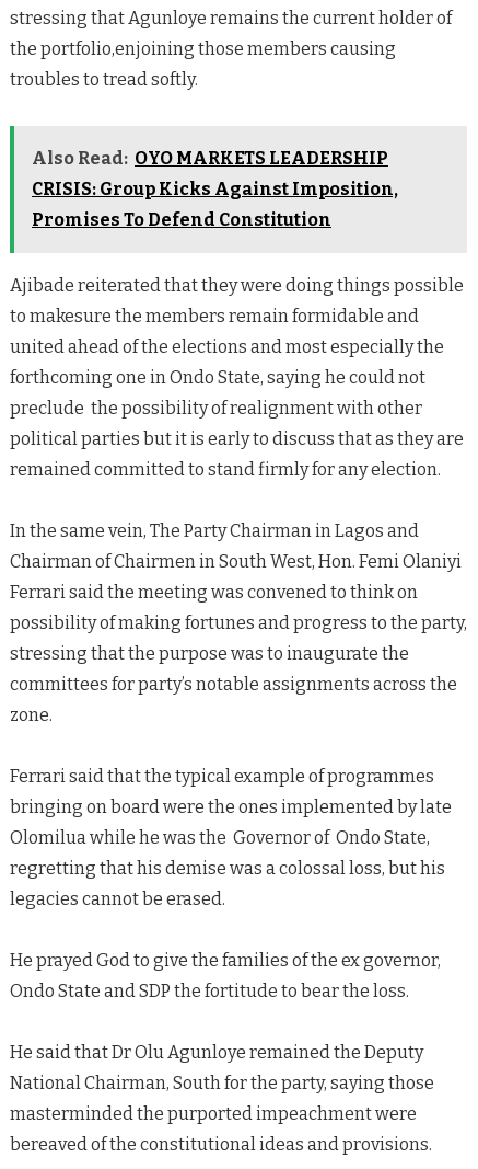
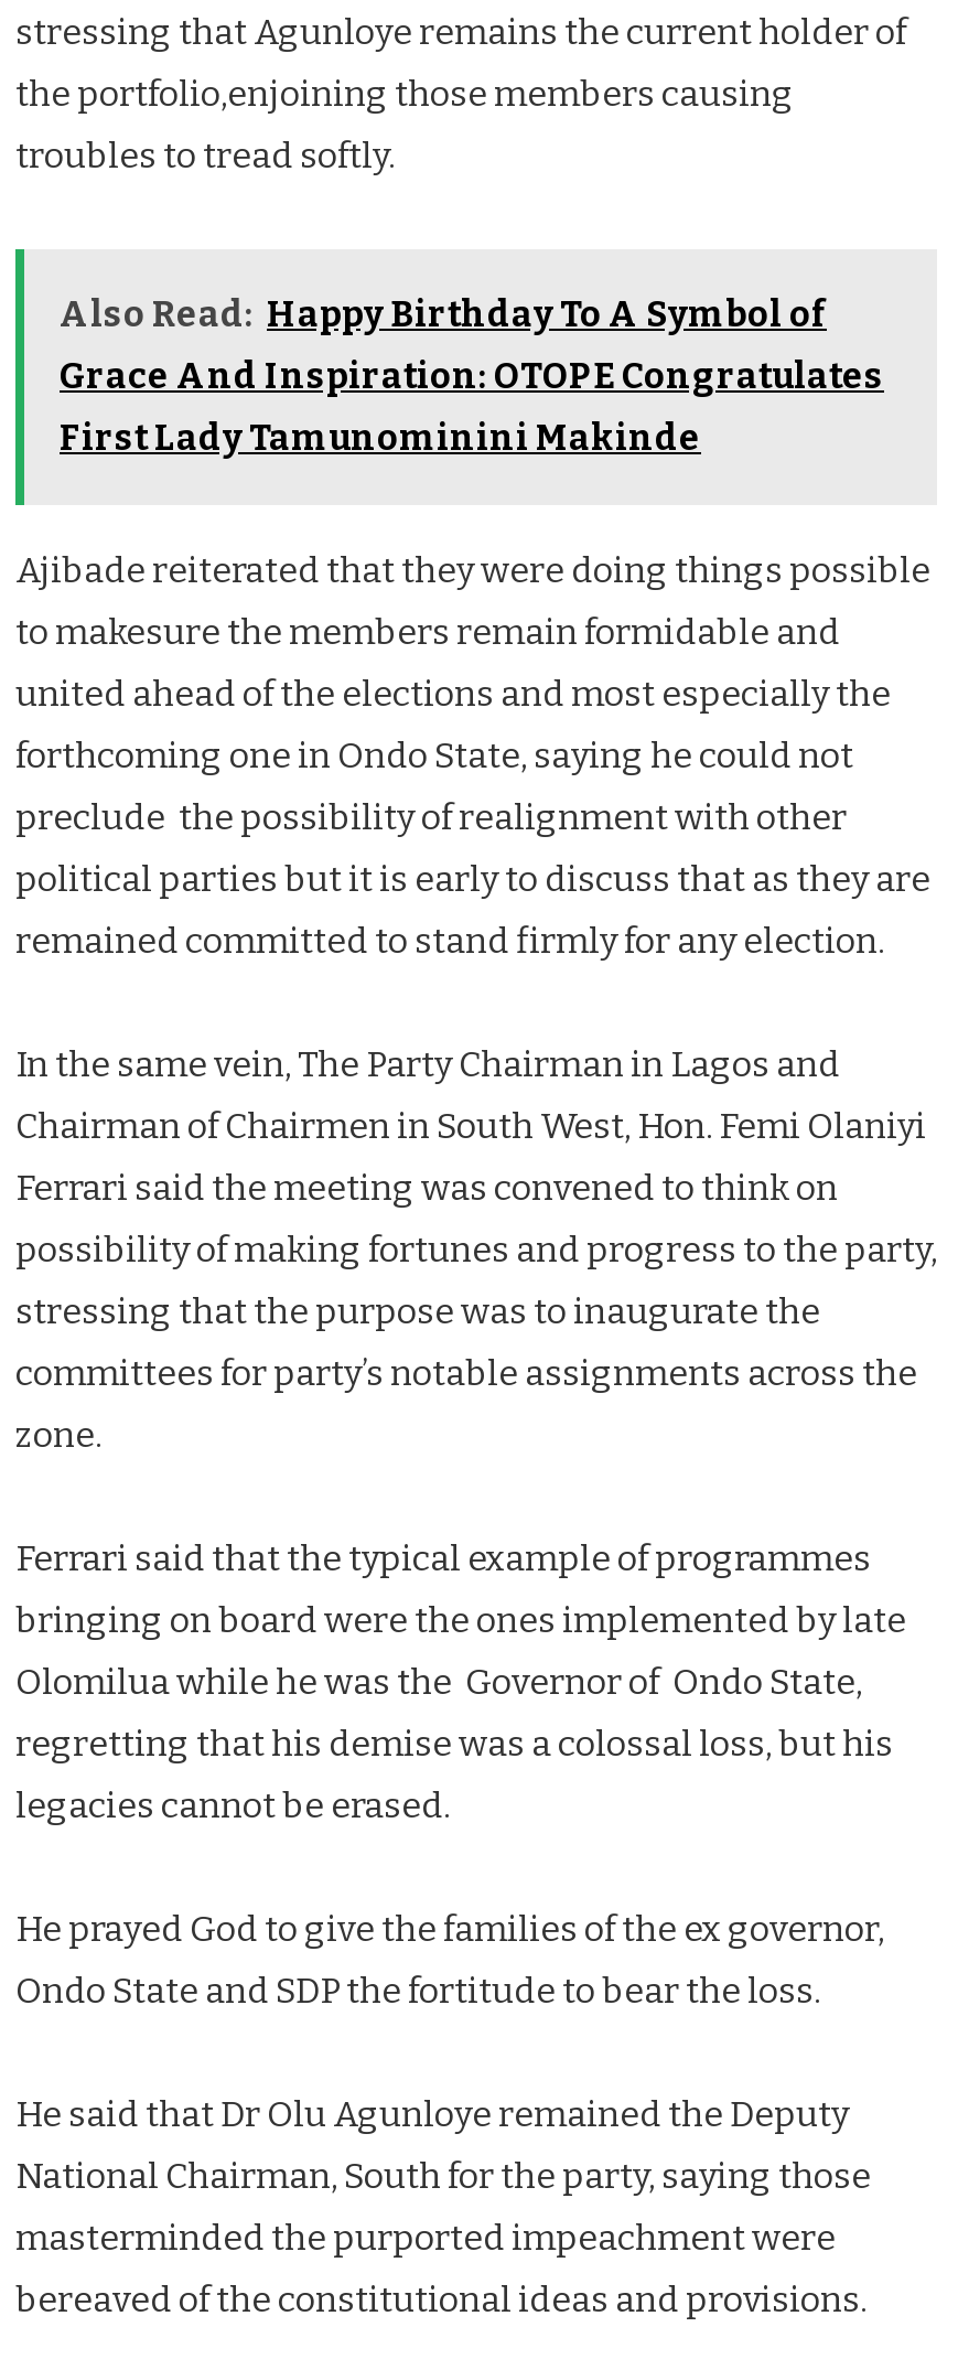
[32,148,388,169] Also Read: OYO MARKETS LEADERSHIP -> [60,292,827,334] Also Read: Happy Birthday To A Symbol of
[32,178,398,199] CRISIS: Group Kicks Against Imposition, -> [60,354,884,395] Grace And Inspiration: OTOPE Congratulates
[32,209,331,230] Promises To Defend Constitution -> [60,415,701,457] First Lady Tamunominini Makinde

